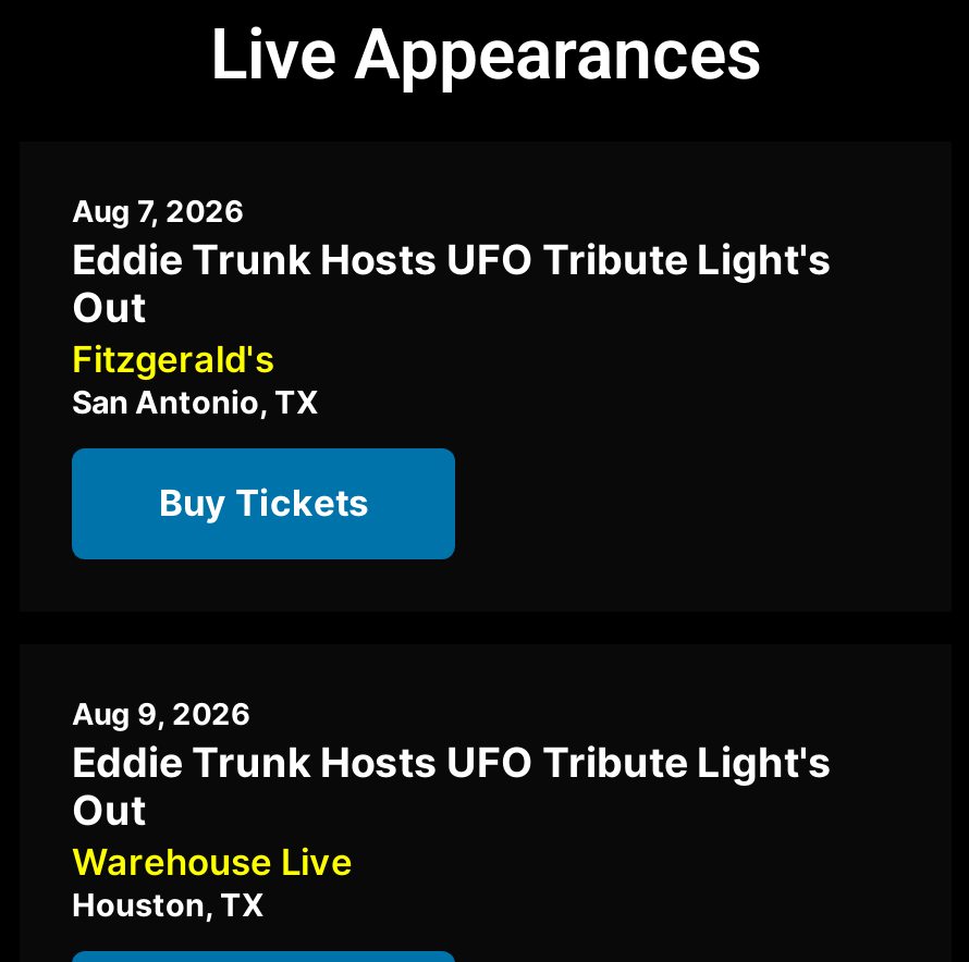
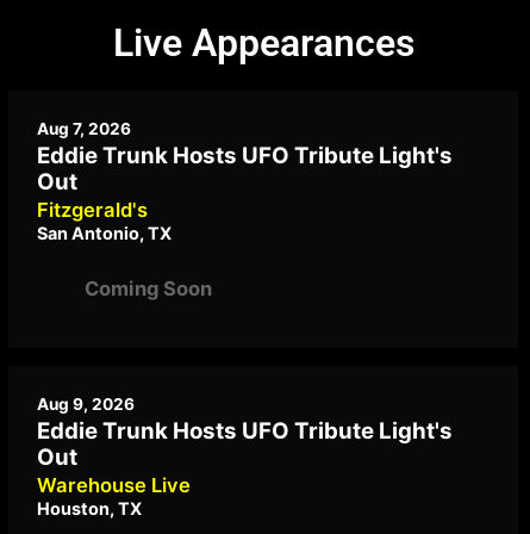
[159,480,368,523] Buy Tickets -> [85,276,212,300] Coming Soon

